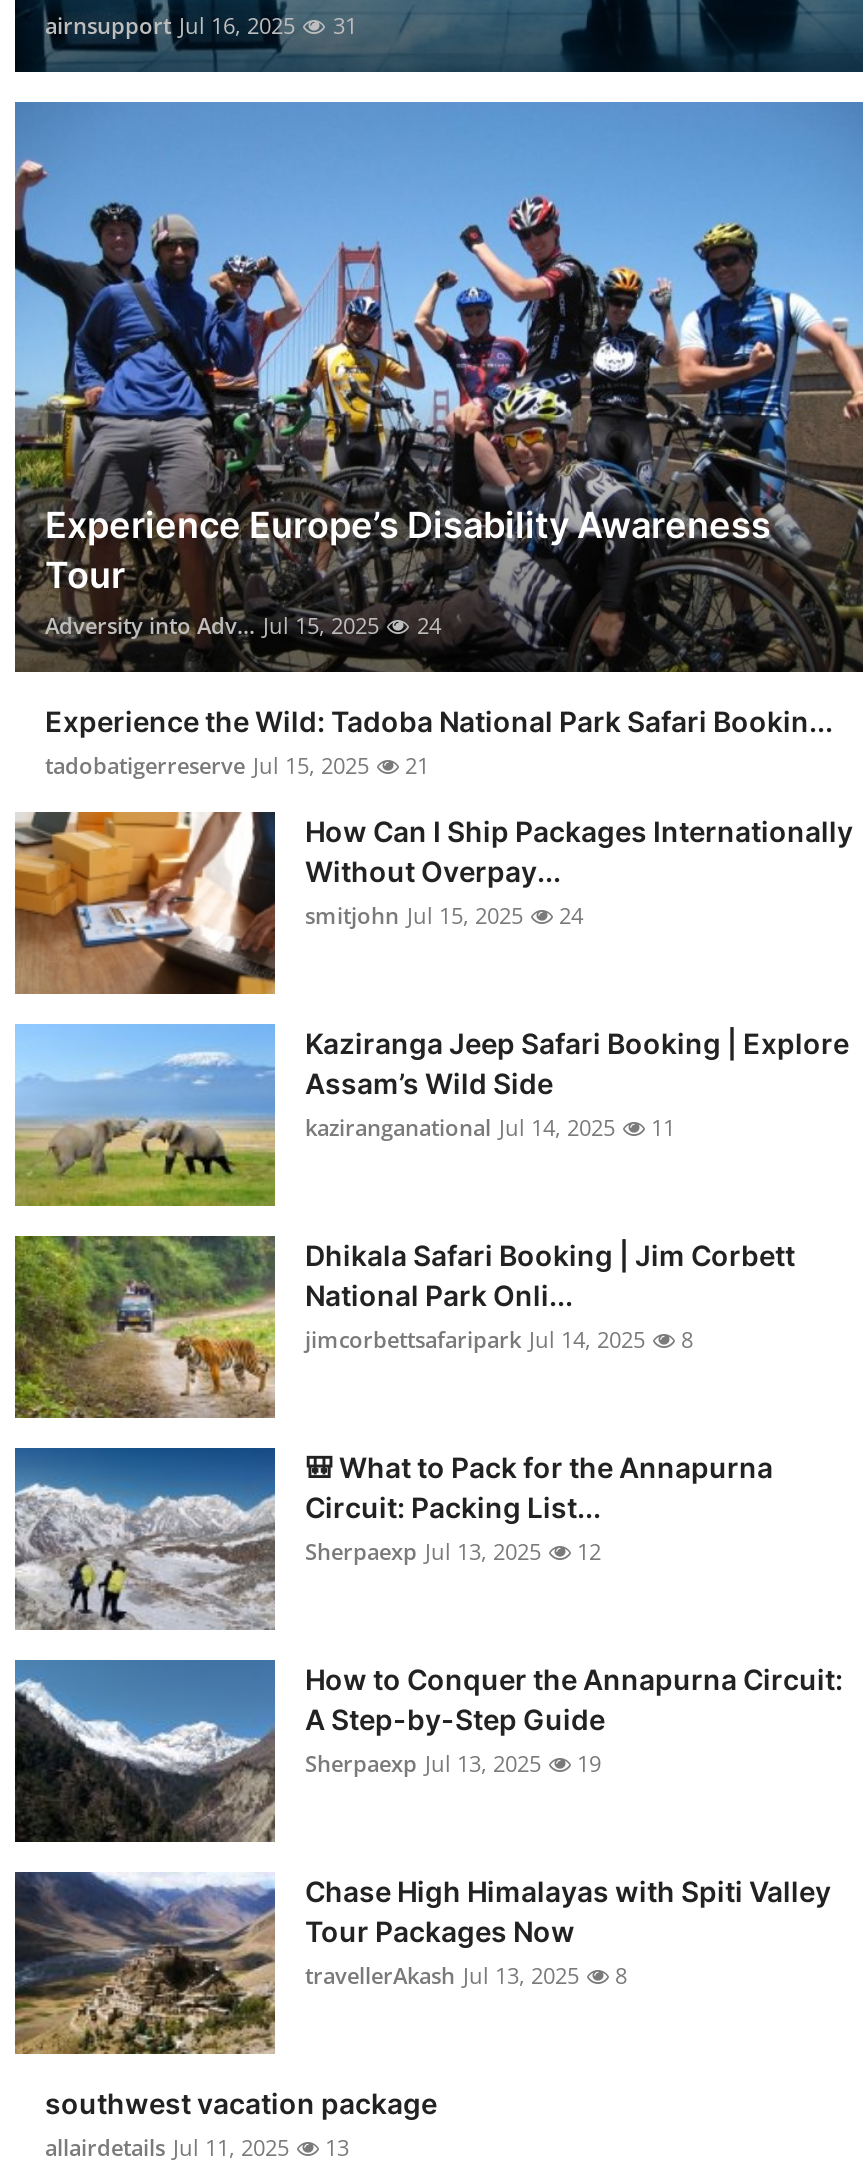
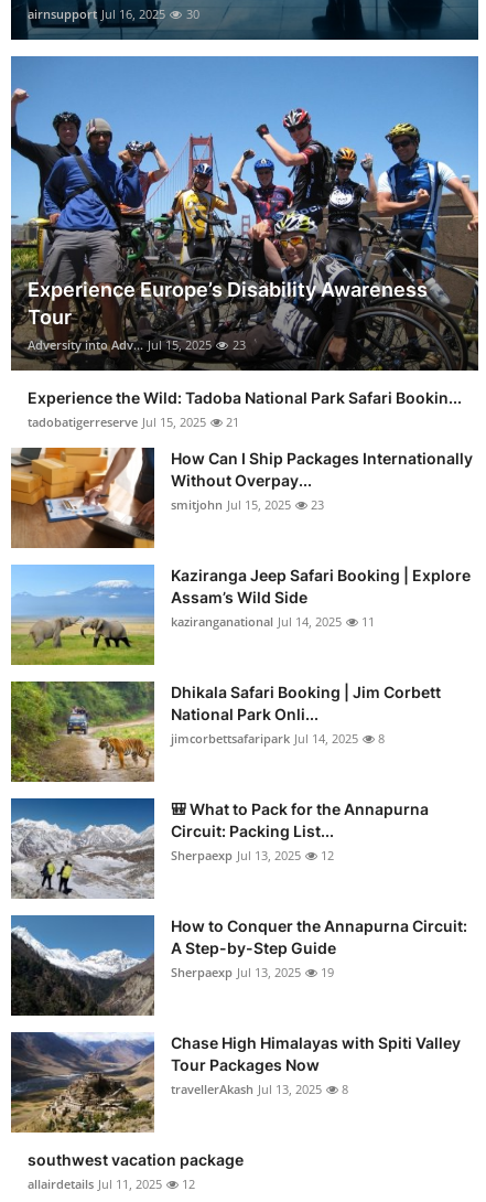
[45,10,357,40] airnsupport Jul 16, 2025 31 -> [28,5,199,22] airnsupport Jul 16, 2025 30
[45,610,441,640] Adversity into Adv... Jul 15, 2025 24 -> [28,336,246,353] Adversity into Adv... Jul 15, 2025 23
[305,900,583,930] smitjohn Jul 15, 2025 24 -> [171,496,324,513] smitjohn Jul 15, 2025 23
[45,2132,349,2162] allairdetails Jul 11, 2025 13 -> [28,1175,195,1192] allairdetails Jul 11, 2025 12

